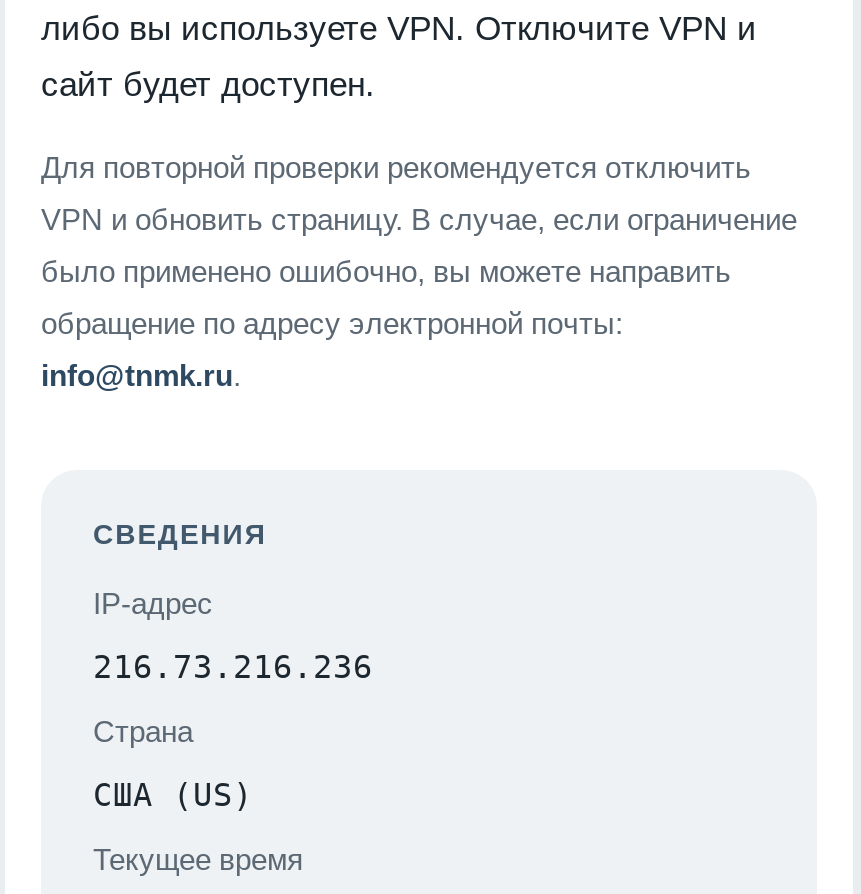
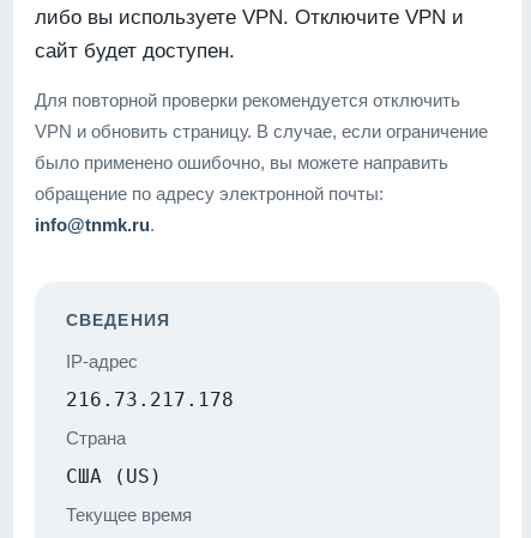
[93,647,373,685] 216.73.216.236 -> [66,388,234,410] 216.73.217.178

